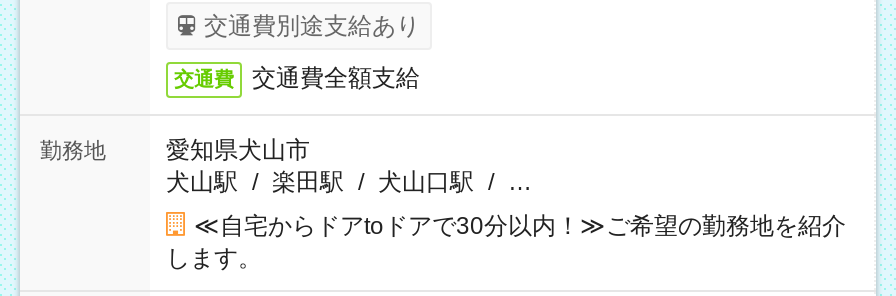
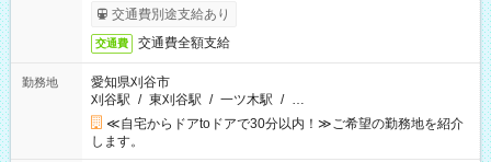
[166,136,532,196] 愛知県犬山市 | 犬山駅 / 楽田駅 / 犬山口駅 / … -> [91,74,305,107] 愛知県刈谷市 | 刈谷駅 / 東刈谷駅 / 一ツ木駅 / …

